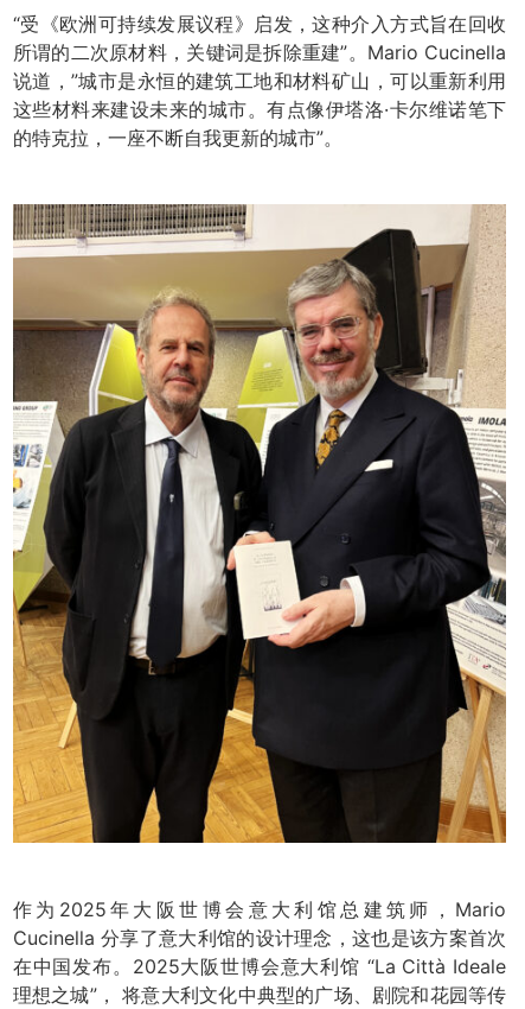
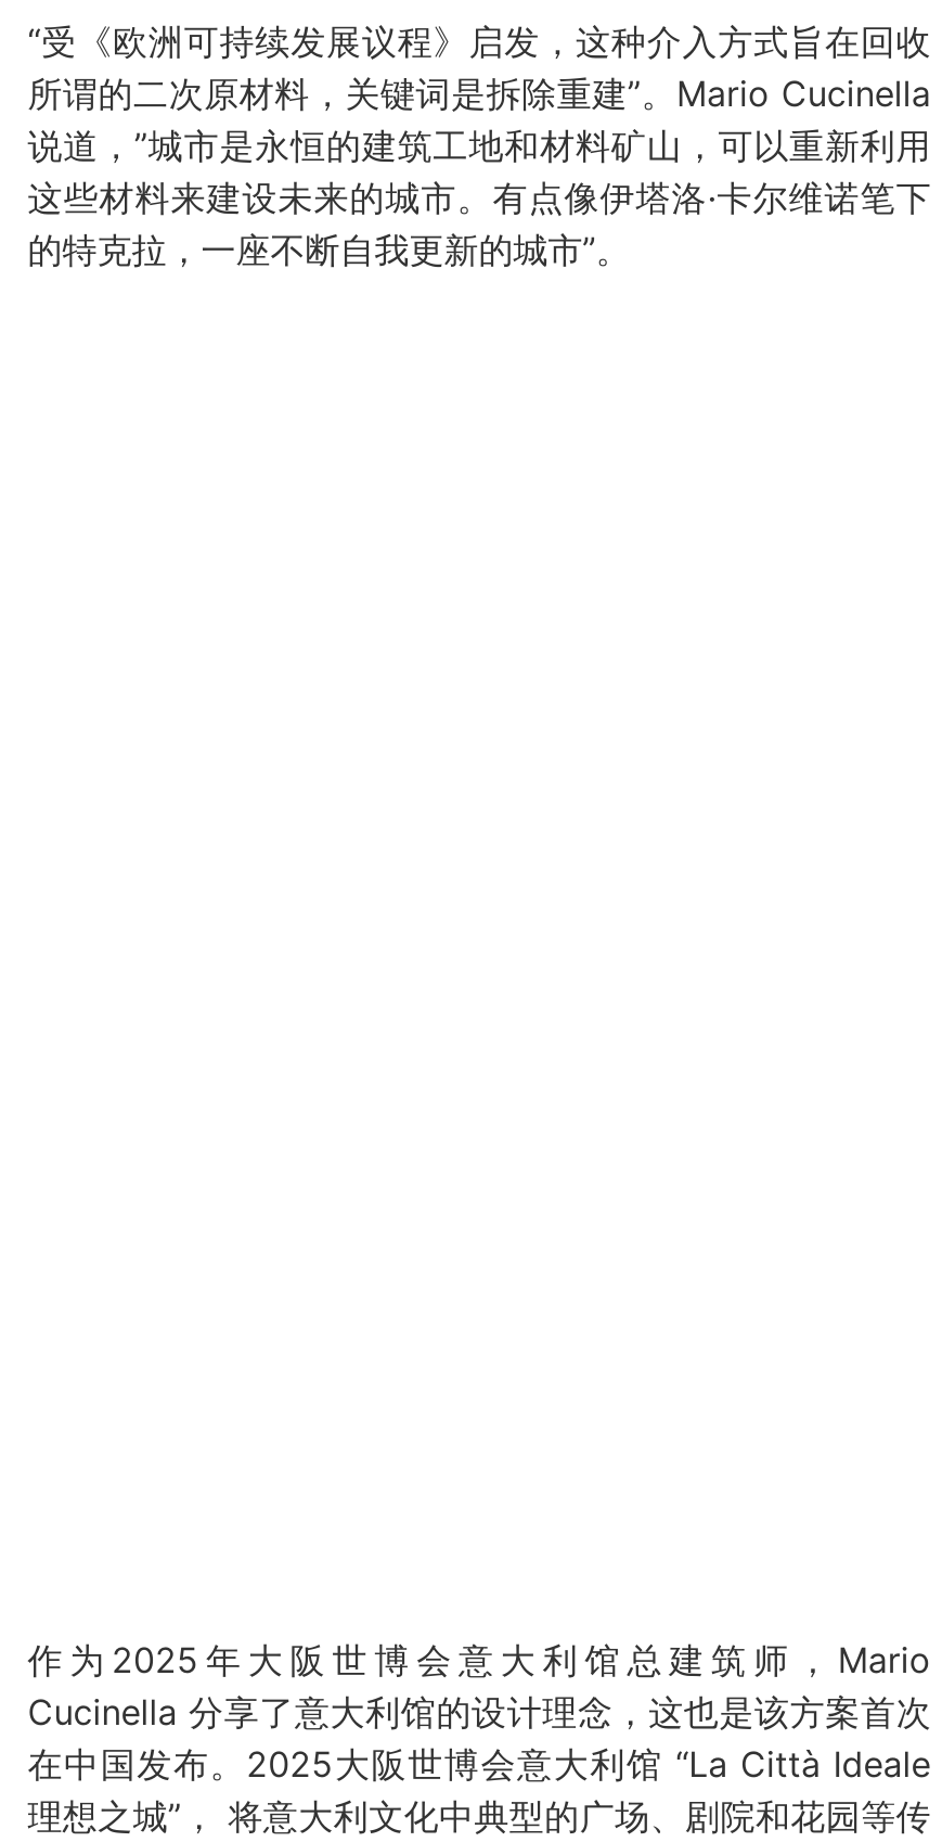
[12,203,507,844] [image] -> none

